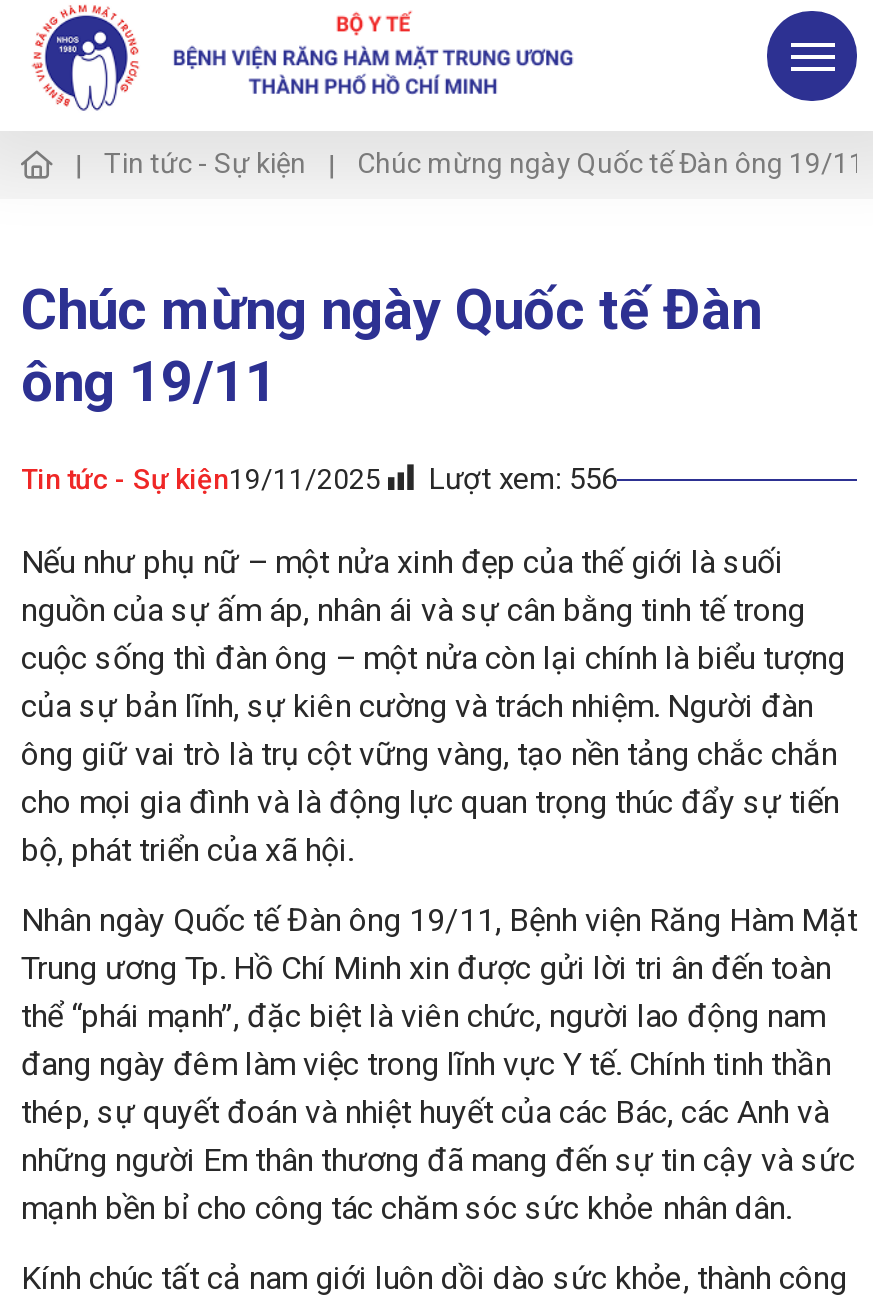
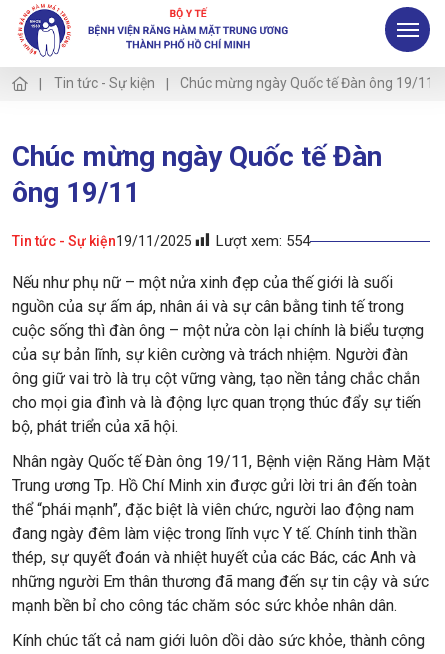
[21,461,617,497] Tin tức - Sự kiện19/11/2025 Lượt xem: 556 -> [12,232,310,250] Tin tức - Sự kiện19/11/2025 Lượt xem: 554

